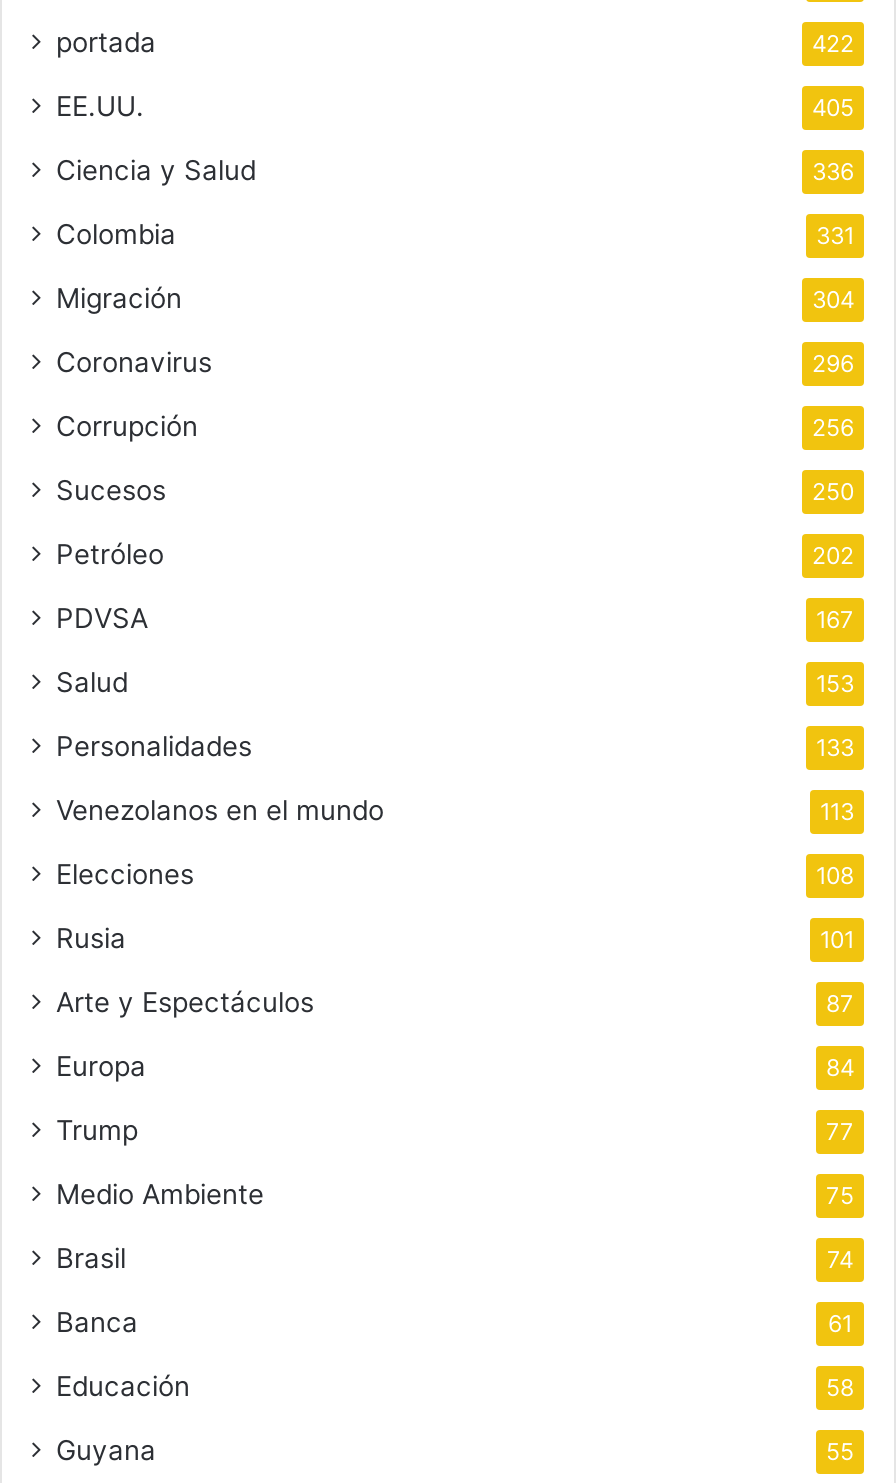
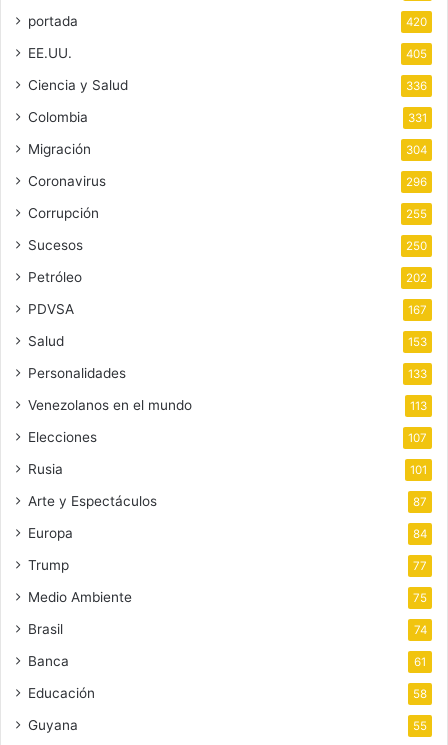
[812,30,854,58] 422 -> [406,15,427,29] 420
[812,414,854,442] 256 -> [406,207,427,221] 255
[816,862,854,890] 108 -> [408,431,427,445] 107

